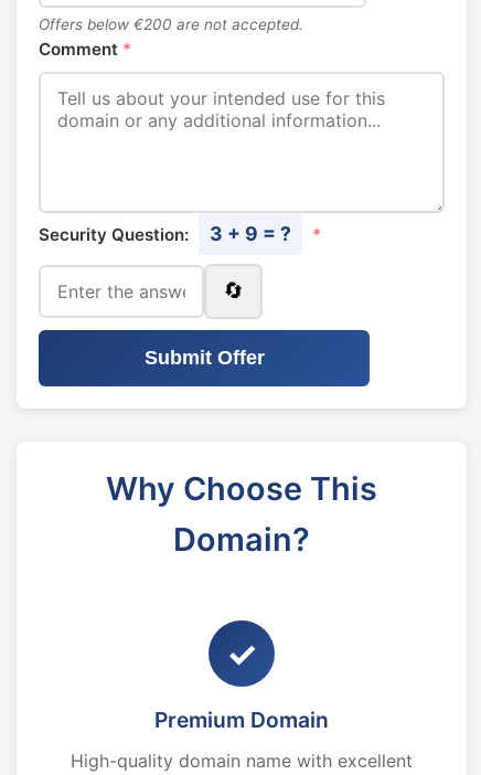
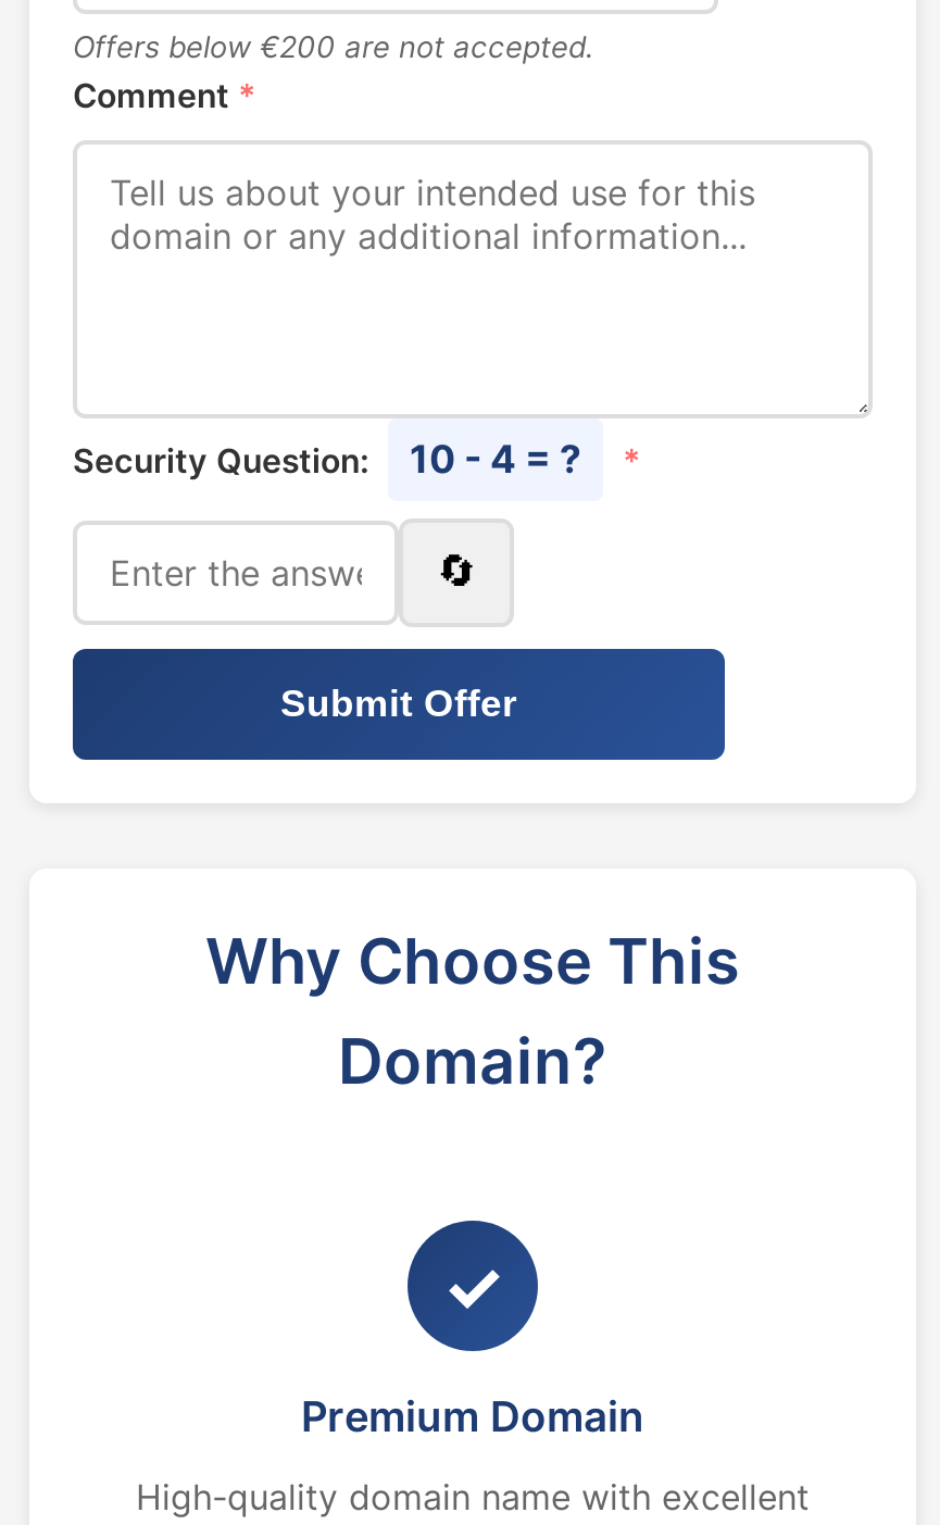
[210,222,291,245] 3 + 9 = ? -> [410,436,581,482] 10 - 4 = ?

